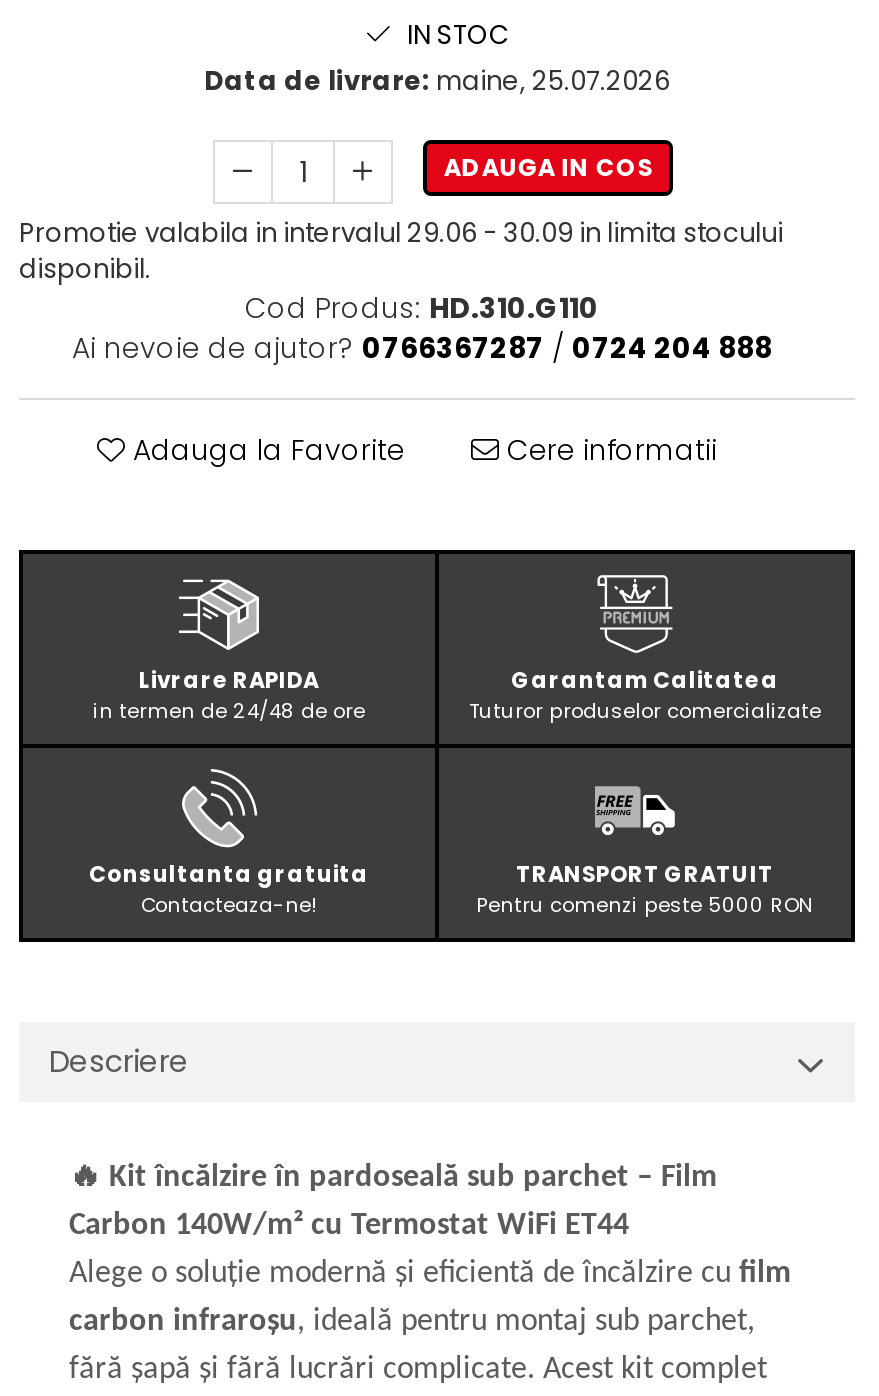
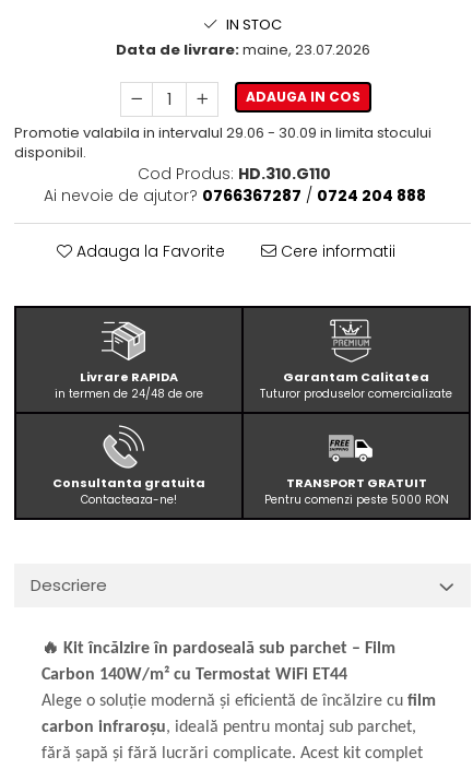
[204,61,670,99] Data de livrare: maine, 25.07.2026 -> [115,39,370,60] Data de livrare: maine, 23.07.2026

